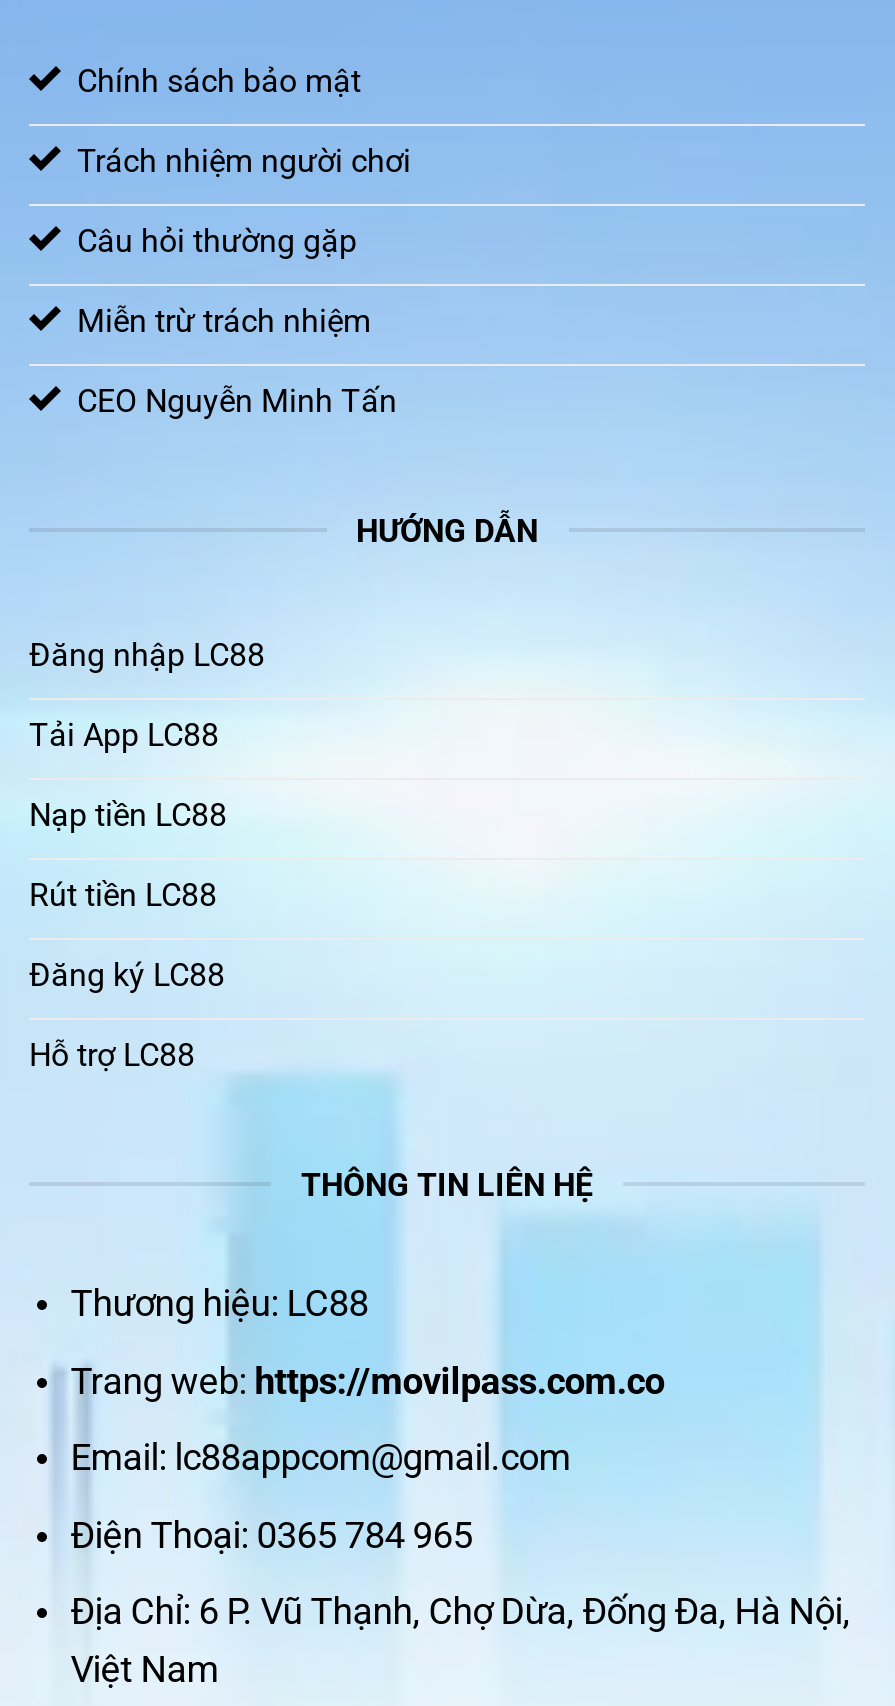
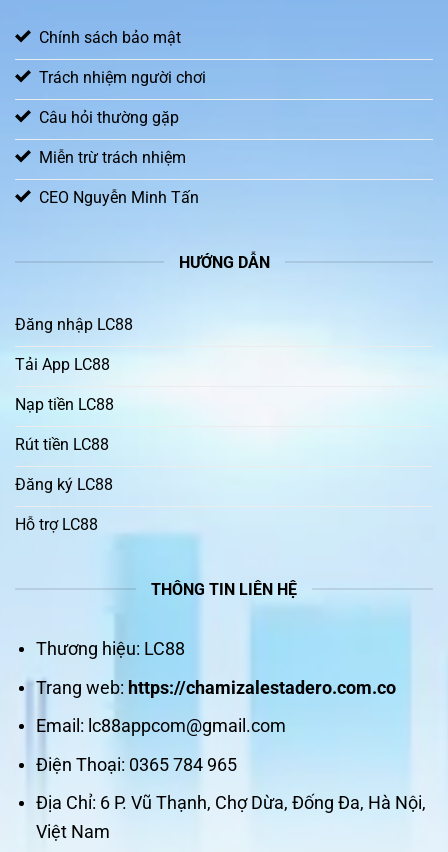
[71,1359,665,1401] Trang web: https://movilpass.com.co -> [36,676,396,697] Trang web: https://chamizalestadero.com.co

